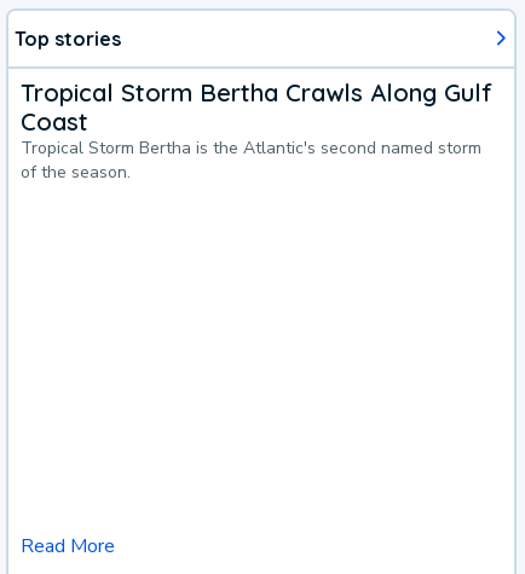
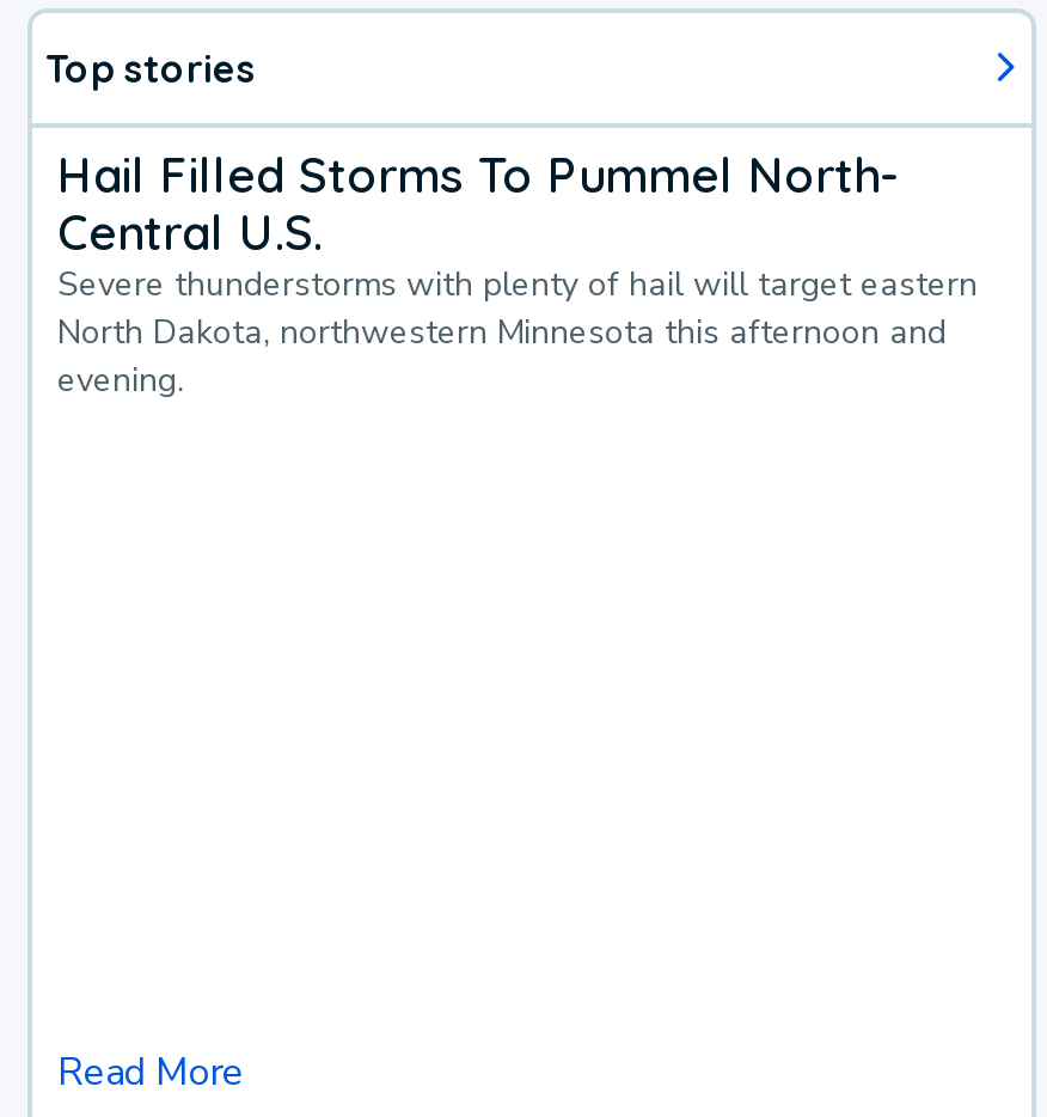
[21,77,493,183] Tropical Storm Bertha Crawls Along Gulf | Coast | Tropical Storm Bertha is the Atlantic's second named storm | of the season. -> [57,144,977,402] Hail Filled Storms To Pummel North- | Central U.S. | Severe thunderstorms with plenty of hail will target eastern | North Dakota, northwestern Minnesota this afternoon and | evening.

